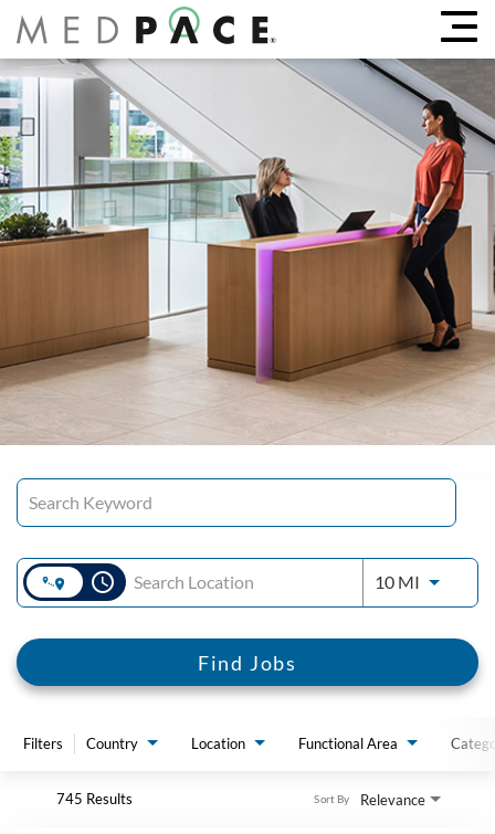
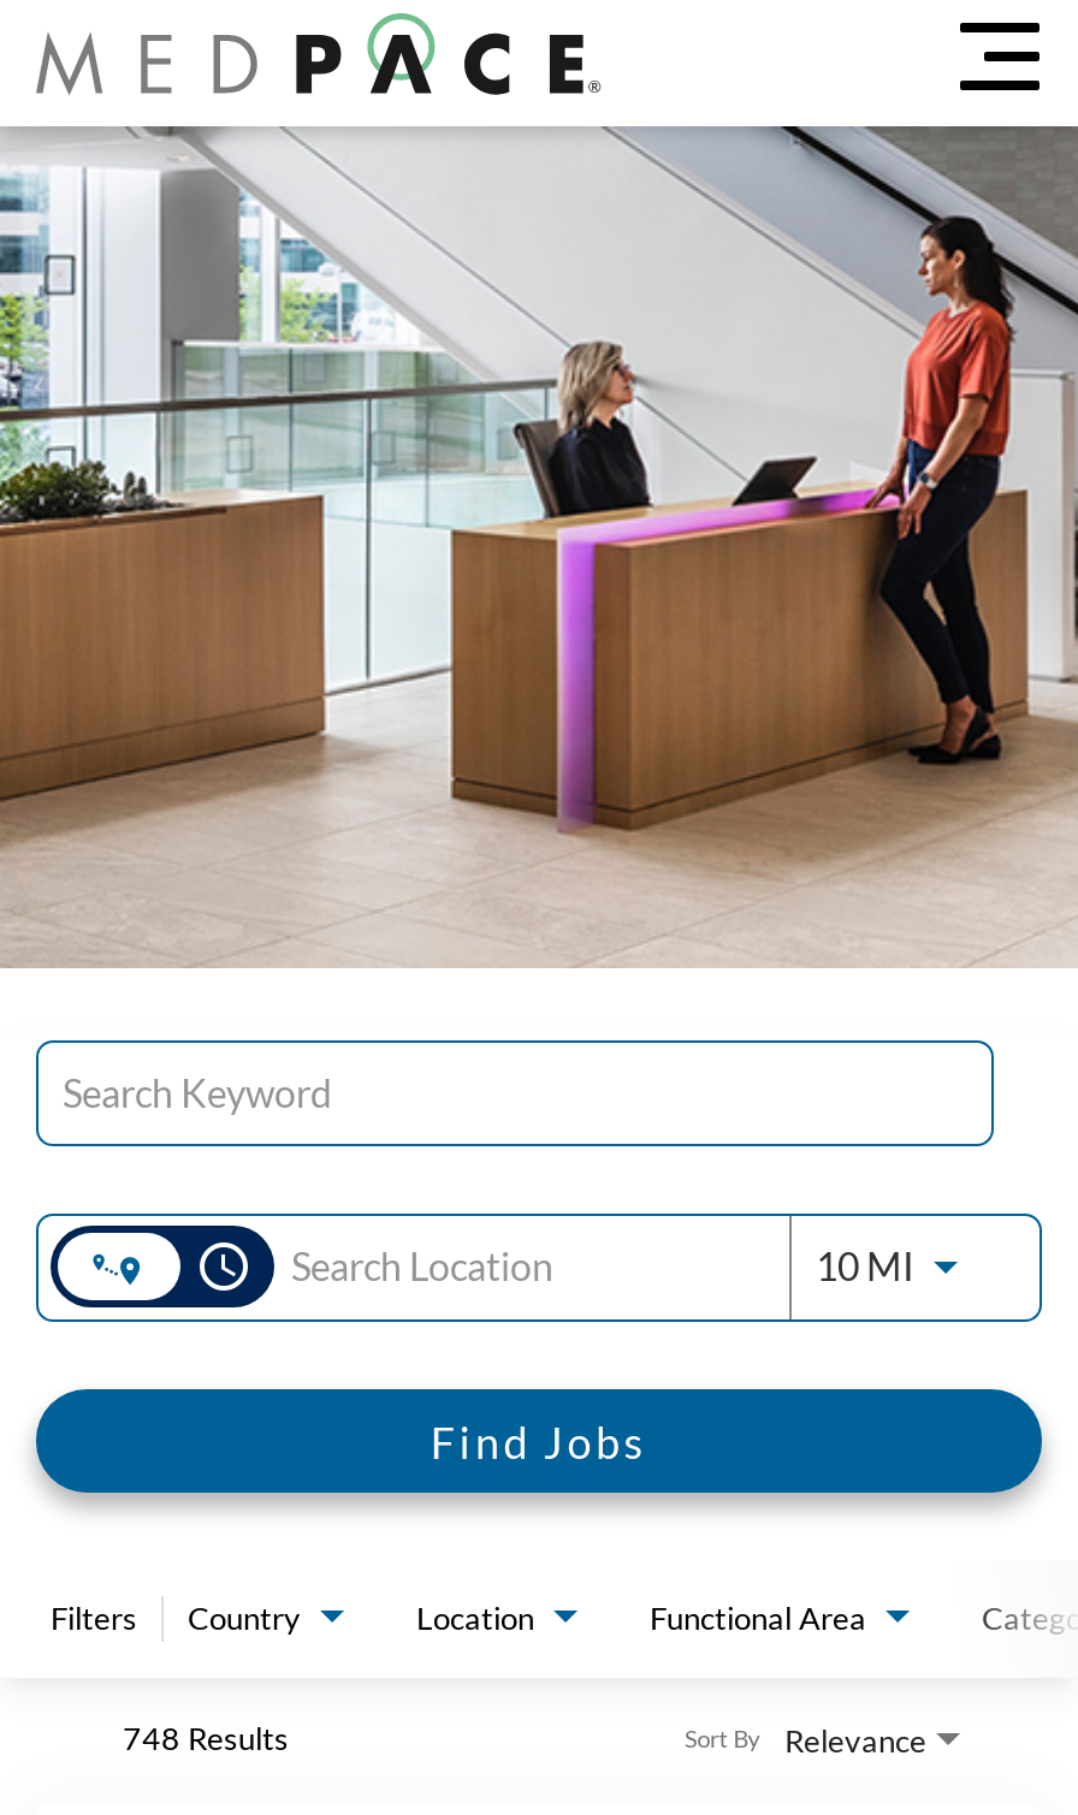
[56,789,133,807] 745 Results -> [123,1718,289,1757] 748 Results

